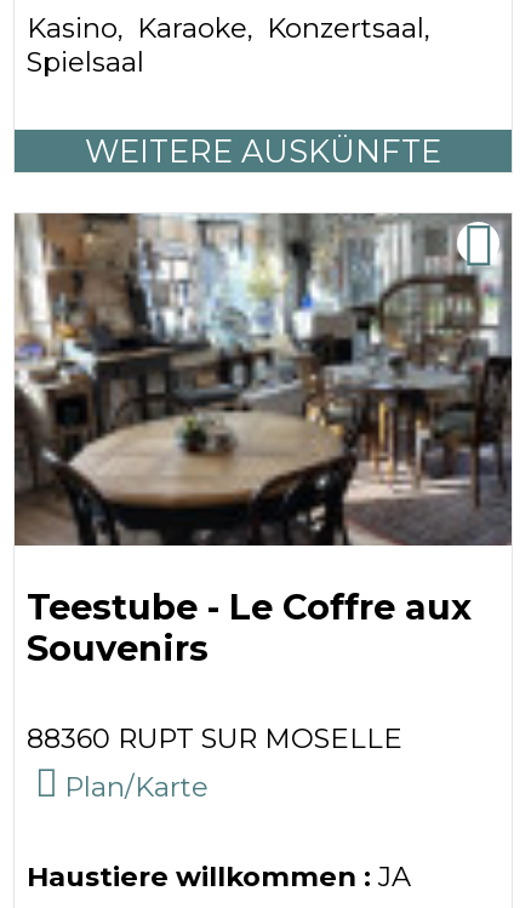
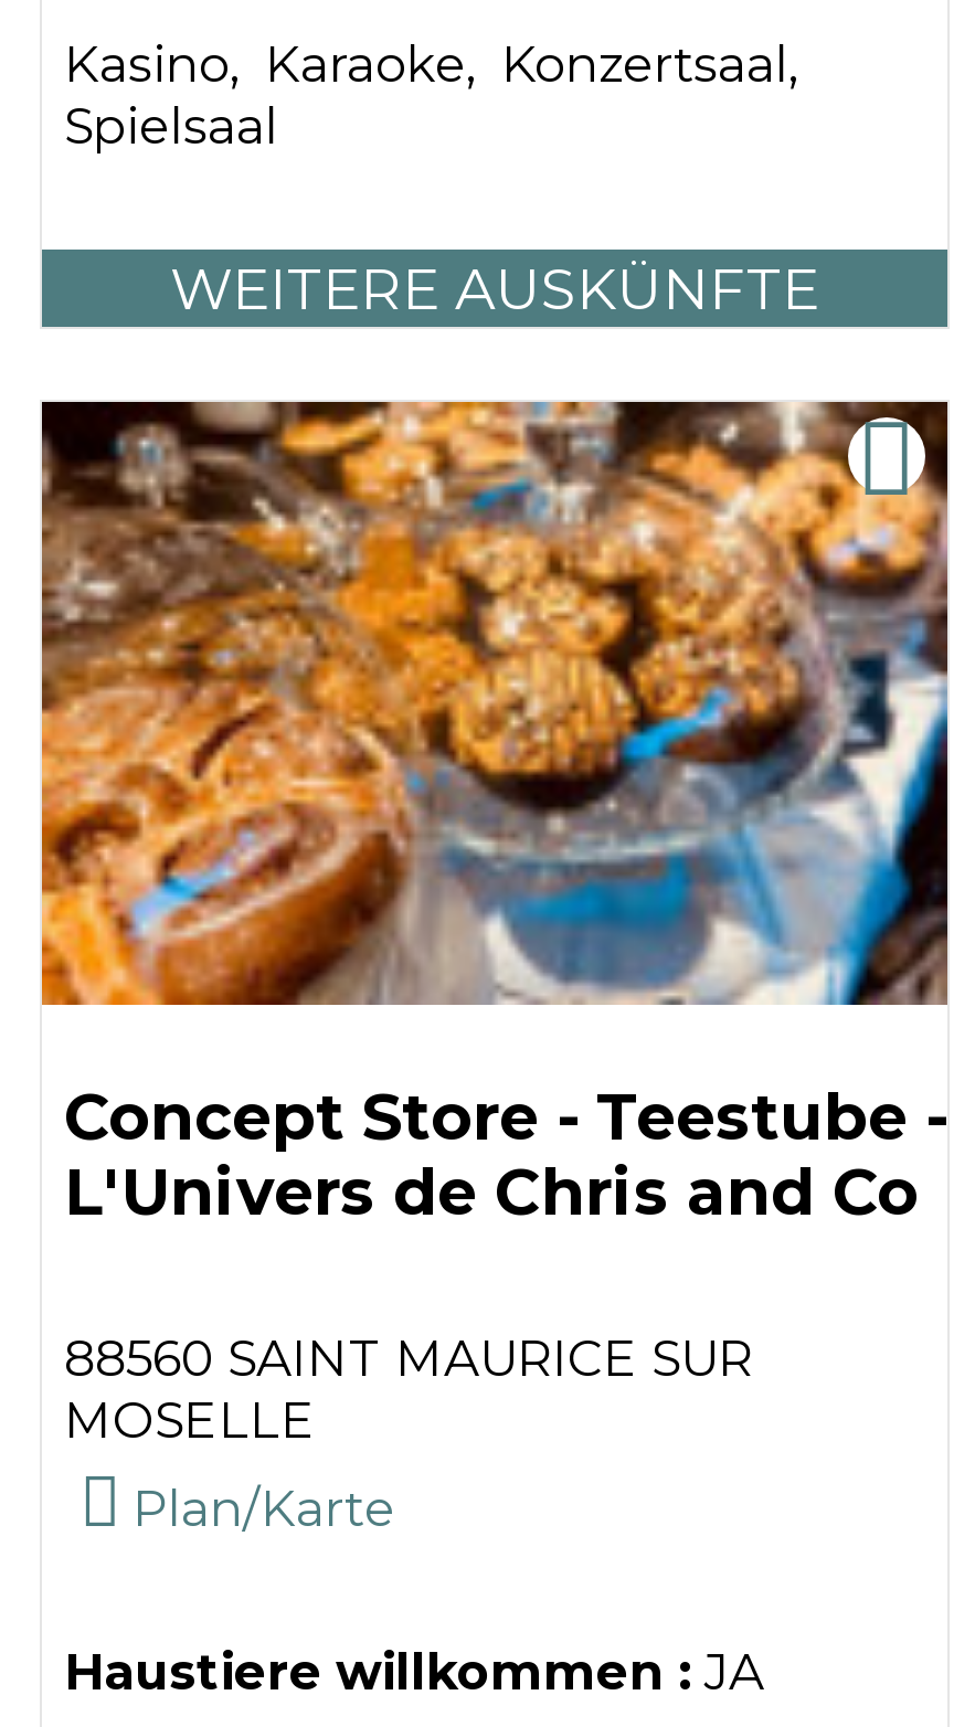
[13,212,513,669] [image] | Teestube - Le Coffre aux | Souvenirs -> [40,399,950,1230] [image] | Concept Store - Teestube - | L'Univers de Chris and Co
[27,722,402,756] 88360 RUPT SUR MOSELLE -> [64,1327,753,1451] 88560 SAINT MAURICE SUR | MOSELLE

